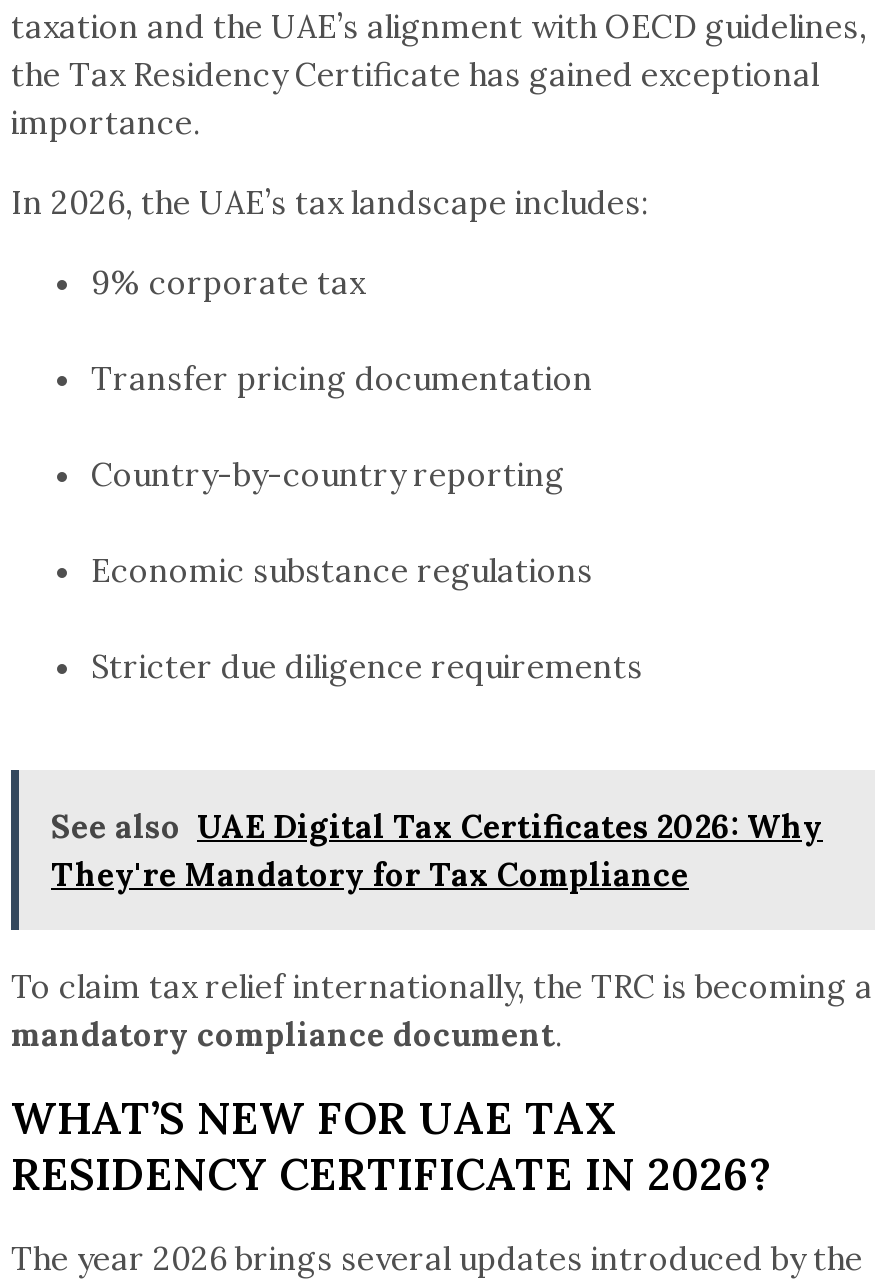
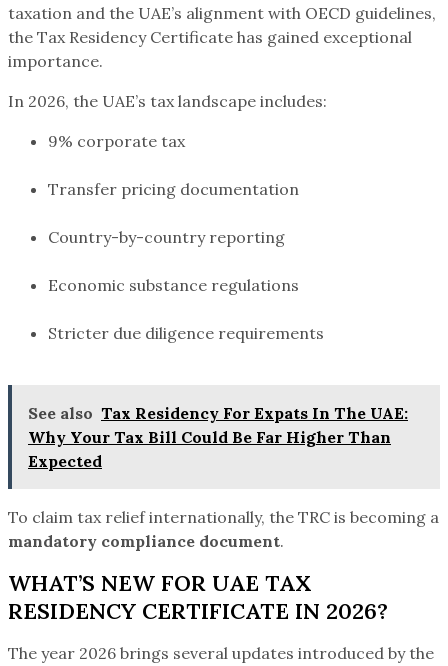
[51,806,823,894] See also UAE Digital Tax Certificates 2026: Why | They're Mandatory for Tax Compliance -> [28,403,408,471] See also Tax Residency For Expats In The UAE: | Why Your Tax Bill Could Be Far Higher Than | Expected

